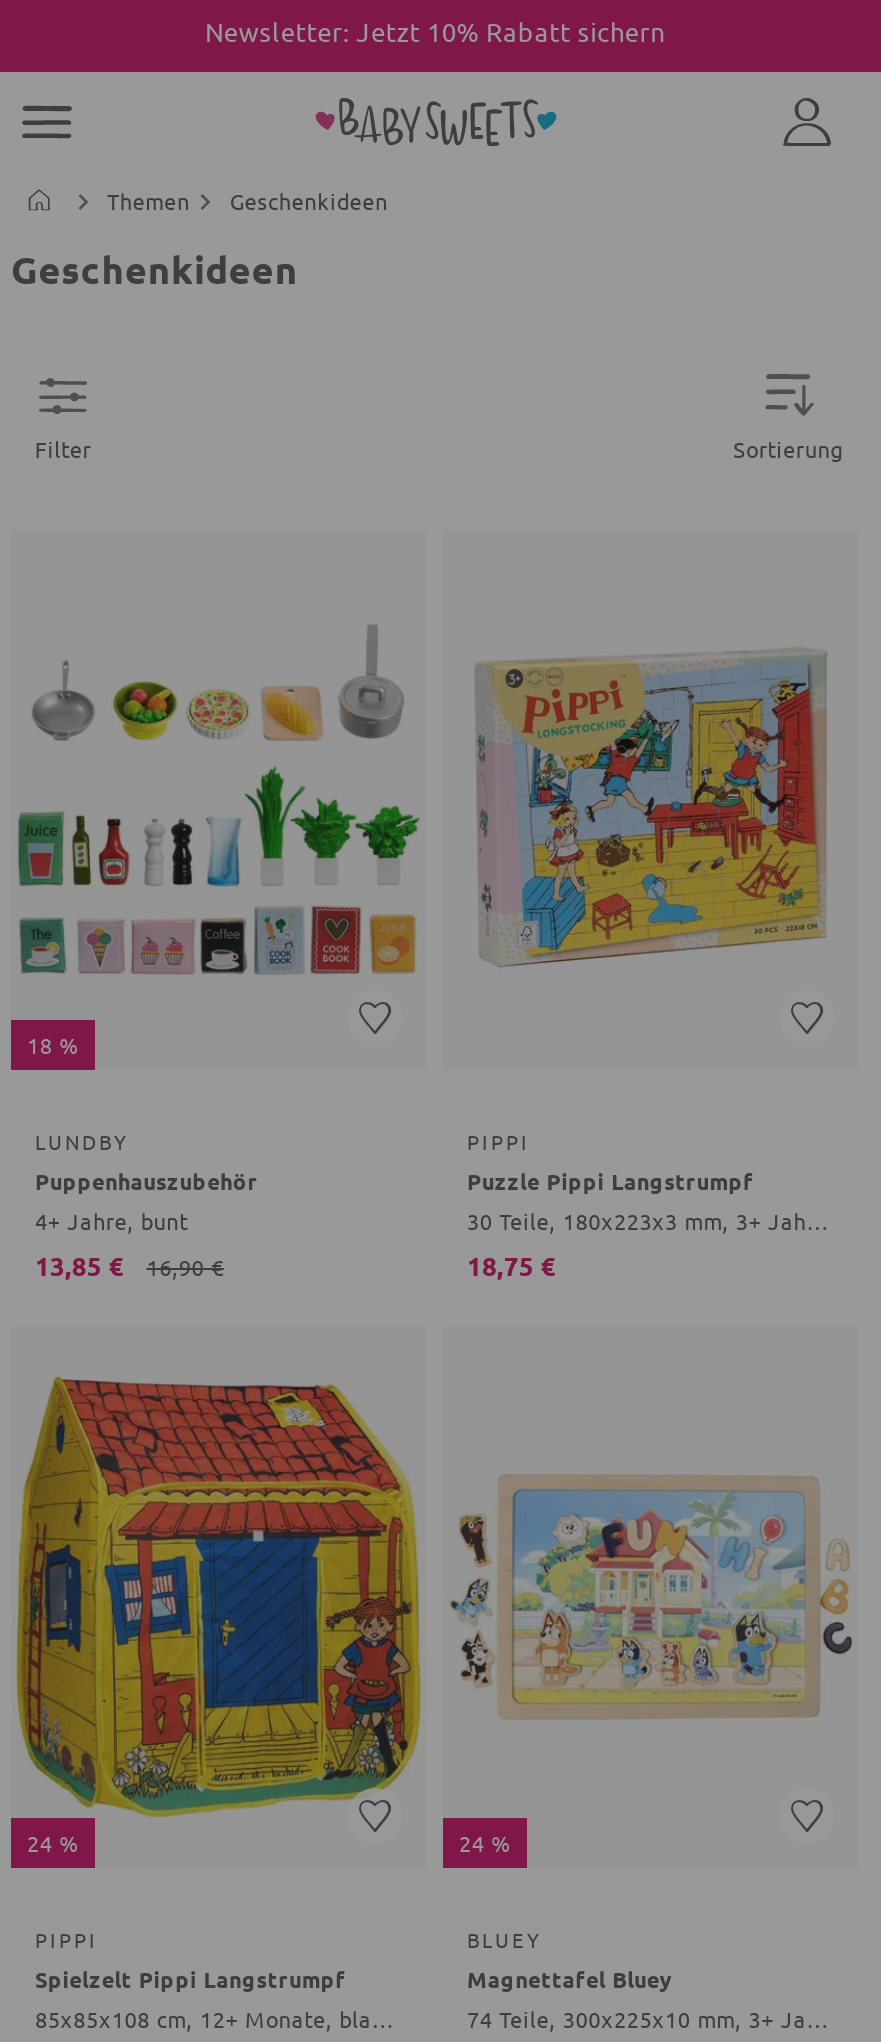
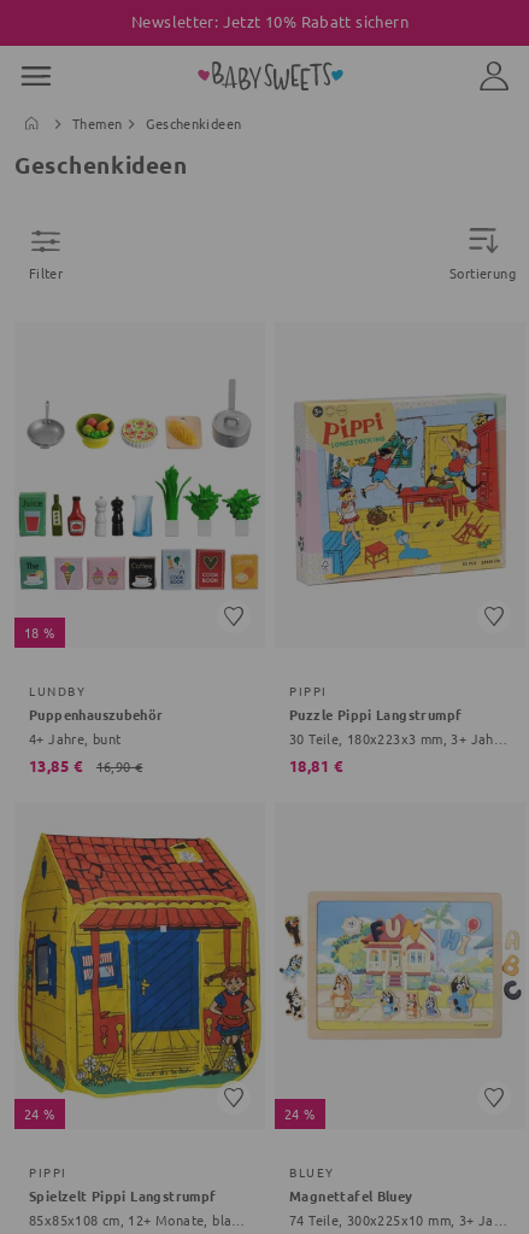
[467,1249,555,1283] 18,75 € -> [289,756,342,776] 18,81 €

